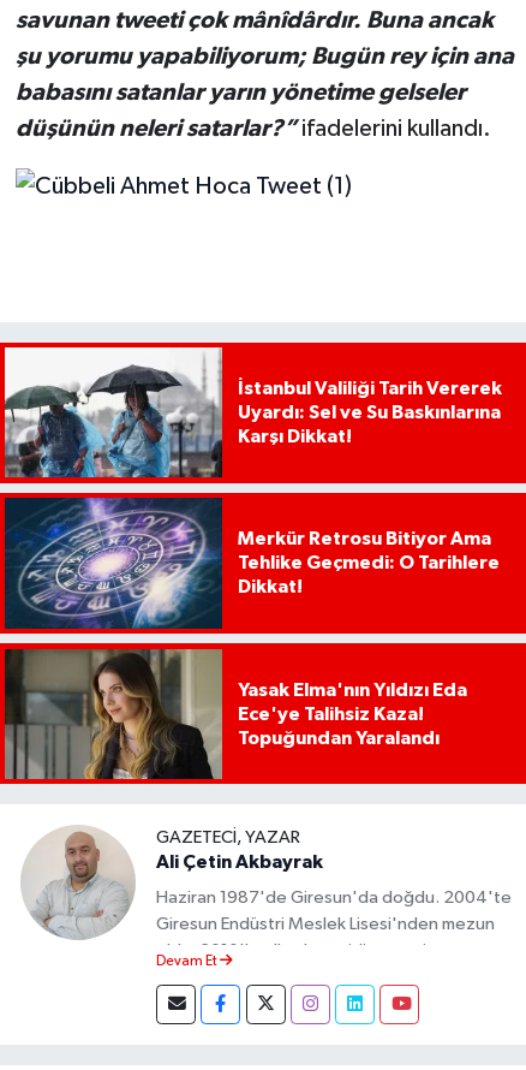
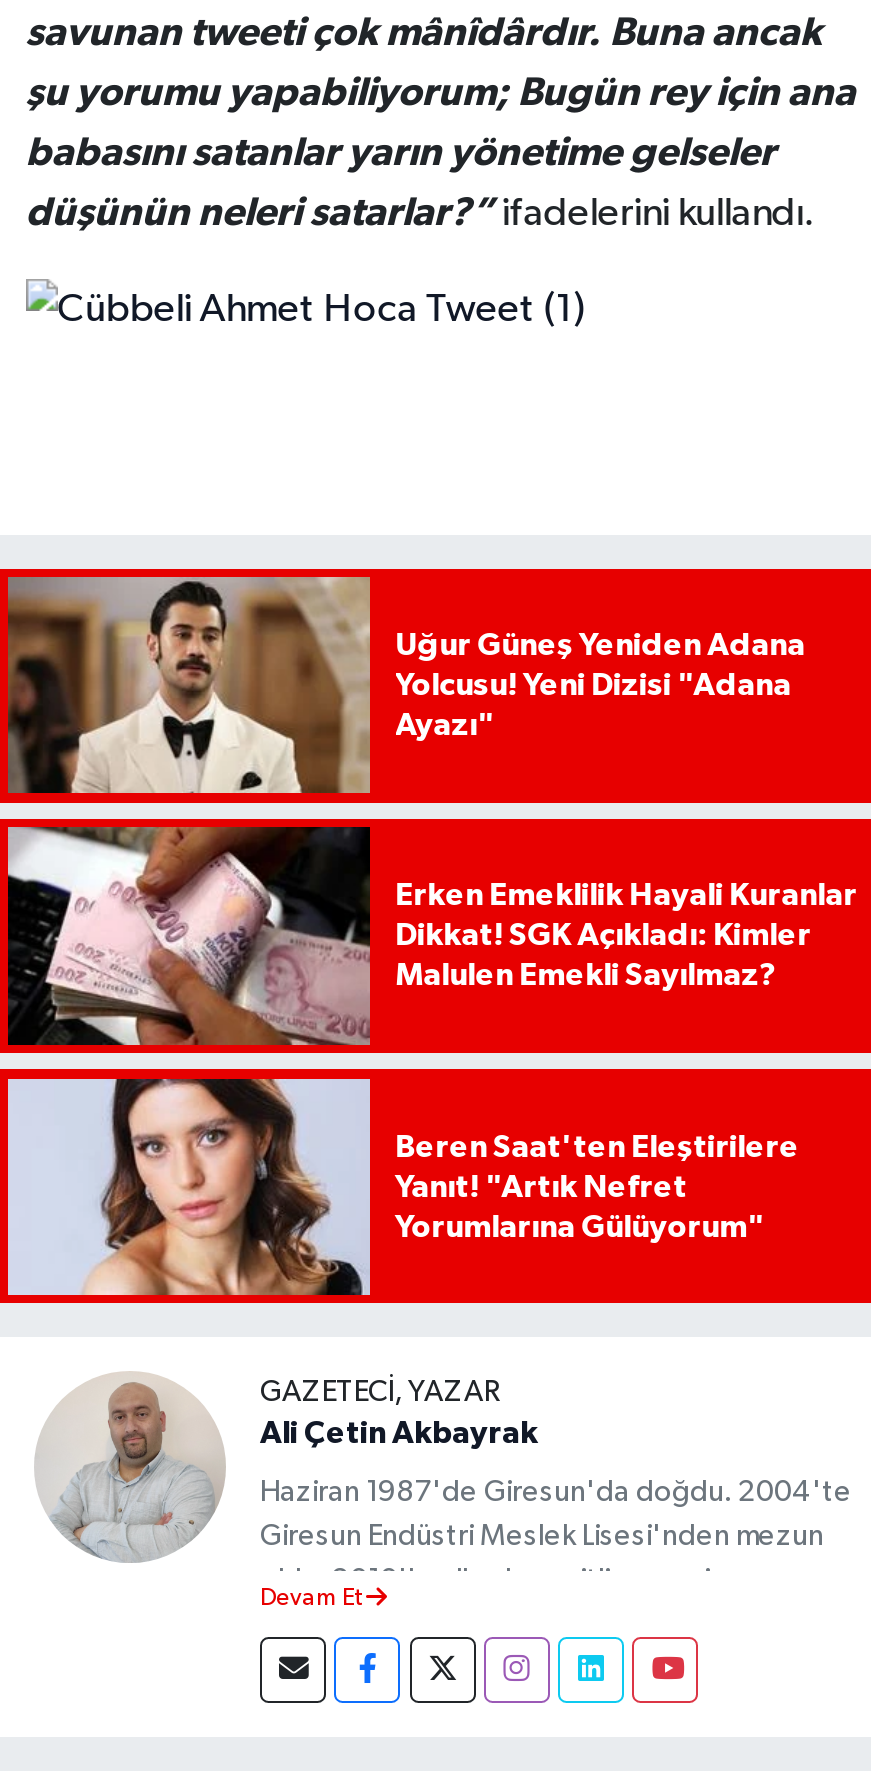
[4,346,502,478] [image] | İstanbul Valiliği Tarih Vererek | Uyardı: Sel ve Su Baskınlarına | Karşı Dikkat! -> [6,575,805,795] [image] | Uğur Güneş Yeniden Adana | Yolcusu! Yeni Dizisi "Adana | Ayazı"
[4,497,499,630] [image] | Merkür Retrosu Bitiyor Ama | Tehlike Geçmedi: O Tarihlere | Dikkat! -> [6,825,857,1047] [image] | Erken Emeklilik Hayali Kuranlar | Dikkat! SGK Açıkladı: Kimler | Malulen Emekli Sayılmaz?
[4,648,467,780] [image] | Yasak Elma'nın Yıldızı Eda | Ece'ye Talihsiz Kaza! | Topuğundan Yaralandı -> [6,1077,799,1297] [image] | Beren Saat'ten Eleştirilere | Yanıt! "Artık Nefret | Yorumlarına Gülüyorum"

